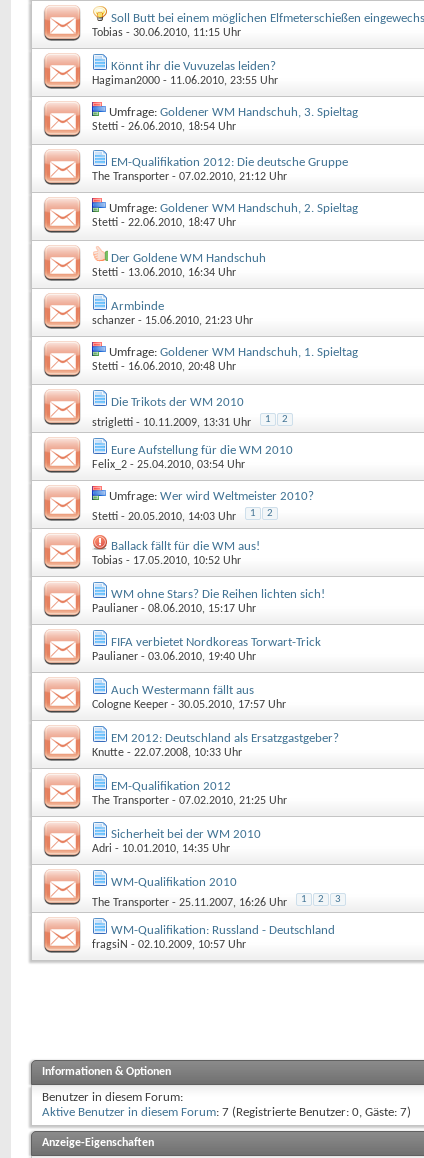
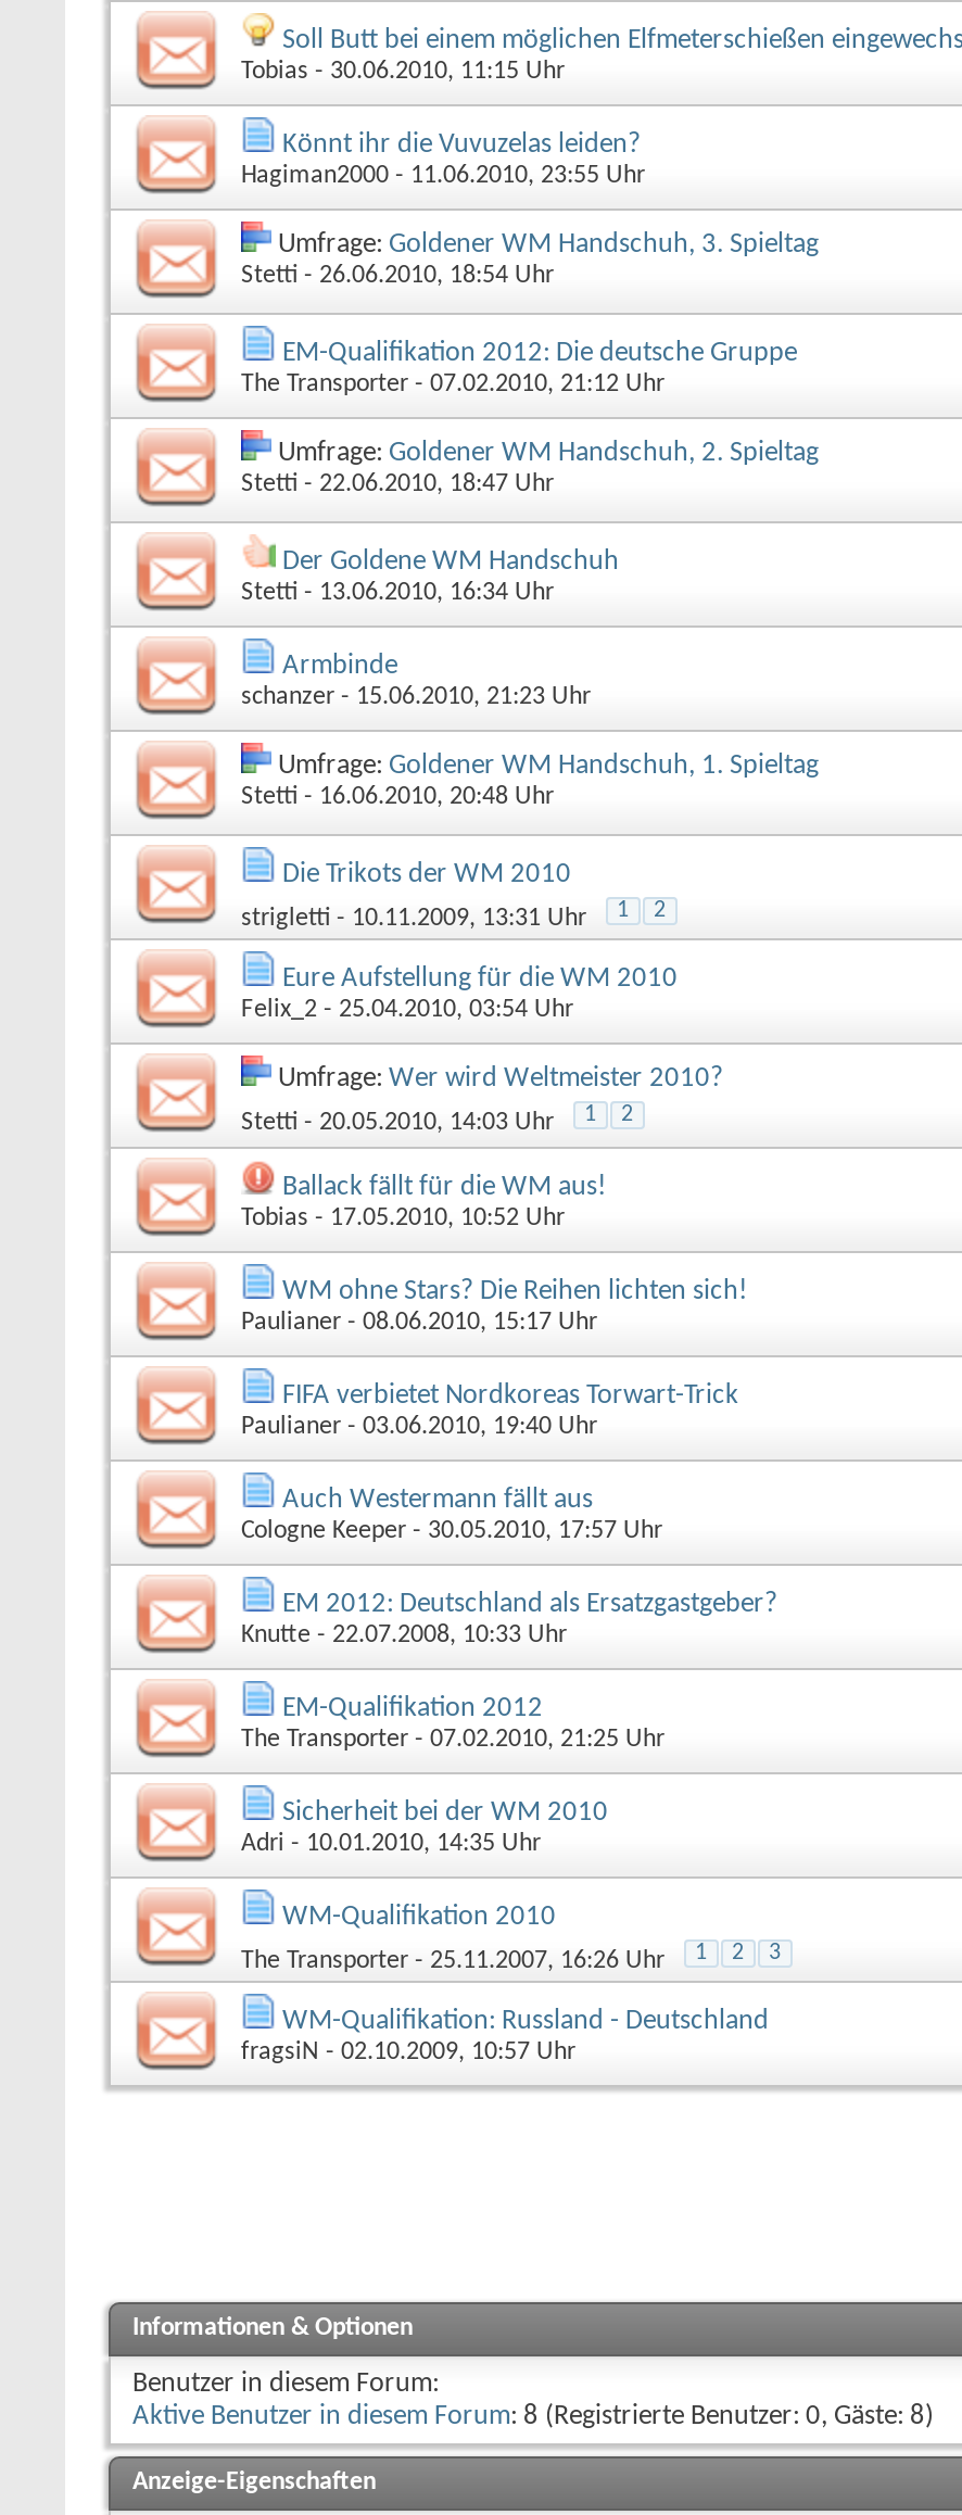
[42,1106,411,1119] Aktive Benutzer in diesem Forum: 7 (Registrierte Benutzer: 0, Gäste: 7) -> [132,2402,934,2430] Aktive Benutzer in diesem Forum: 8 (Registrierte Benutzer: 0, Gäste: 8)

